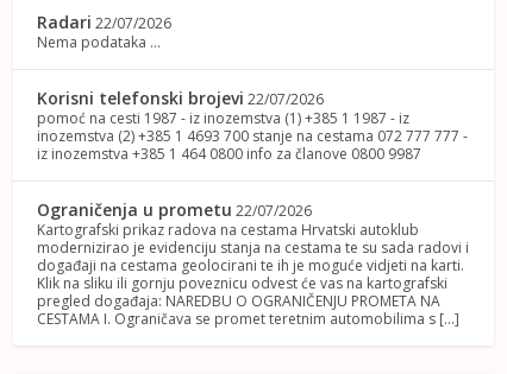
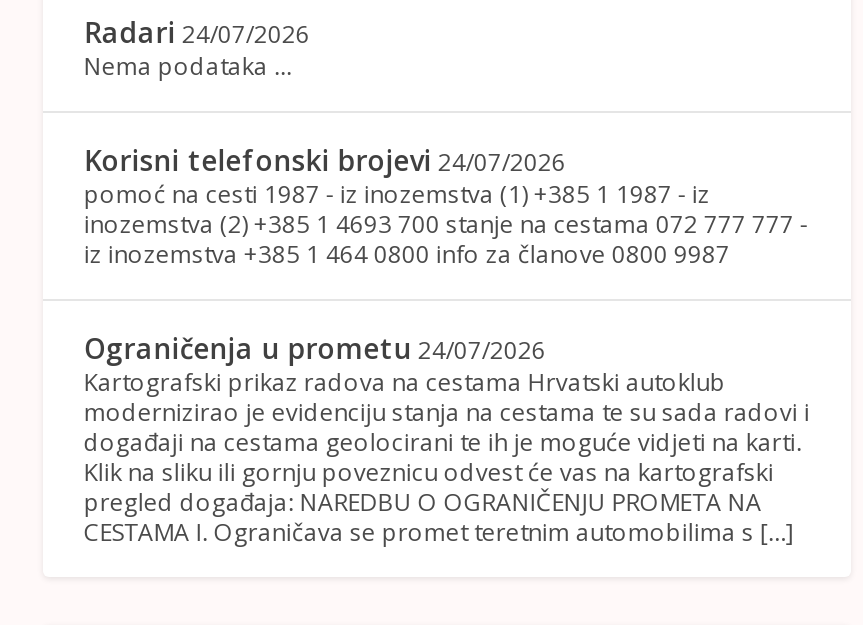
[37,11,172,34] Radari 22/07/2026 -> [84,14,310,52] Radari 24/07/2026
[37,87,324,110] Korisni telefonski brojevi 22/07/2026 -> [84,142,566,180] Korisni telefonski brojevi 24/07/2026
[37,199,312,221] Ograničenja u prometu 22/07/2026 -> [84,330,546,368] Ograničenja u prometu 24/07/2026

